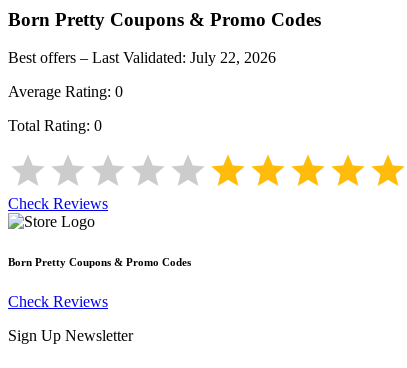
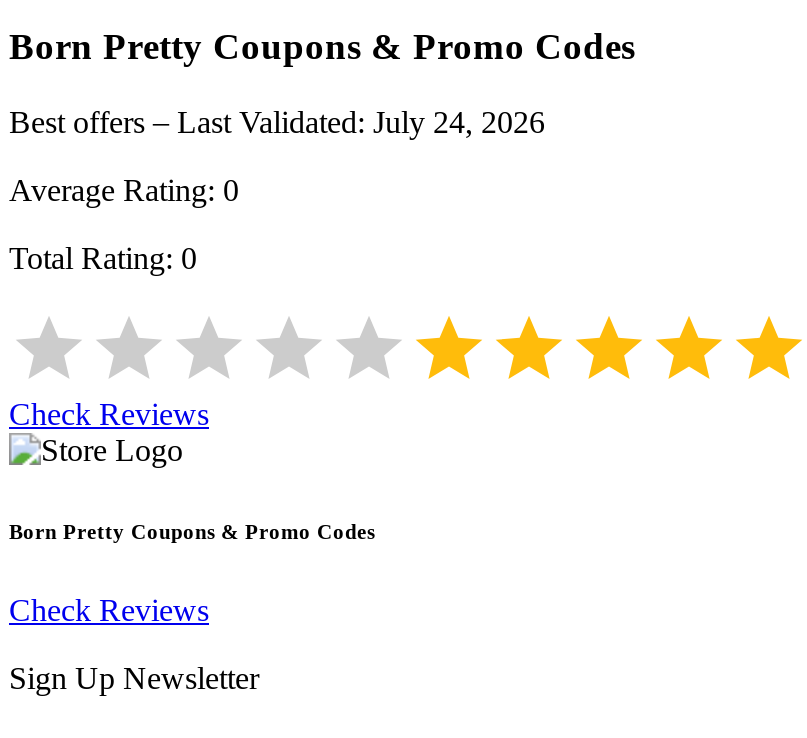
[8,49,276,66] Best offers – Last Validated: July 22, 2026 -> [9,106,545,140] Best offers – Last Validated: July 24, 2026

